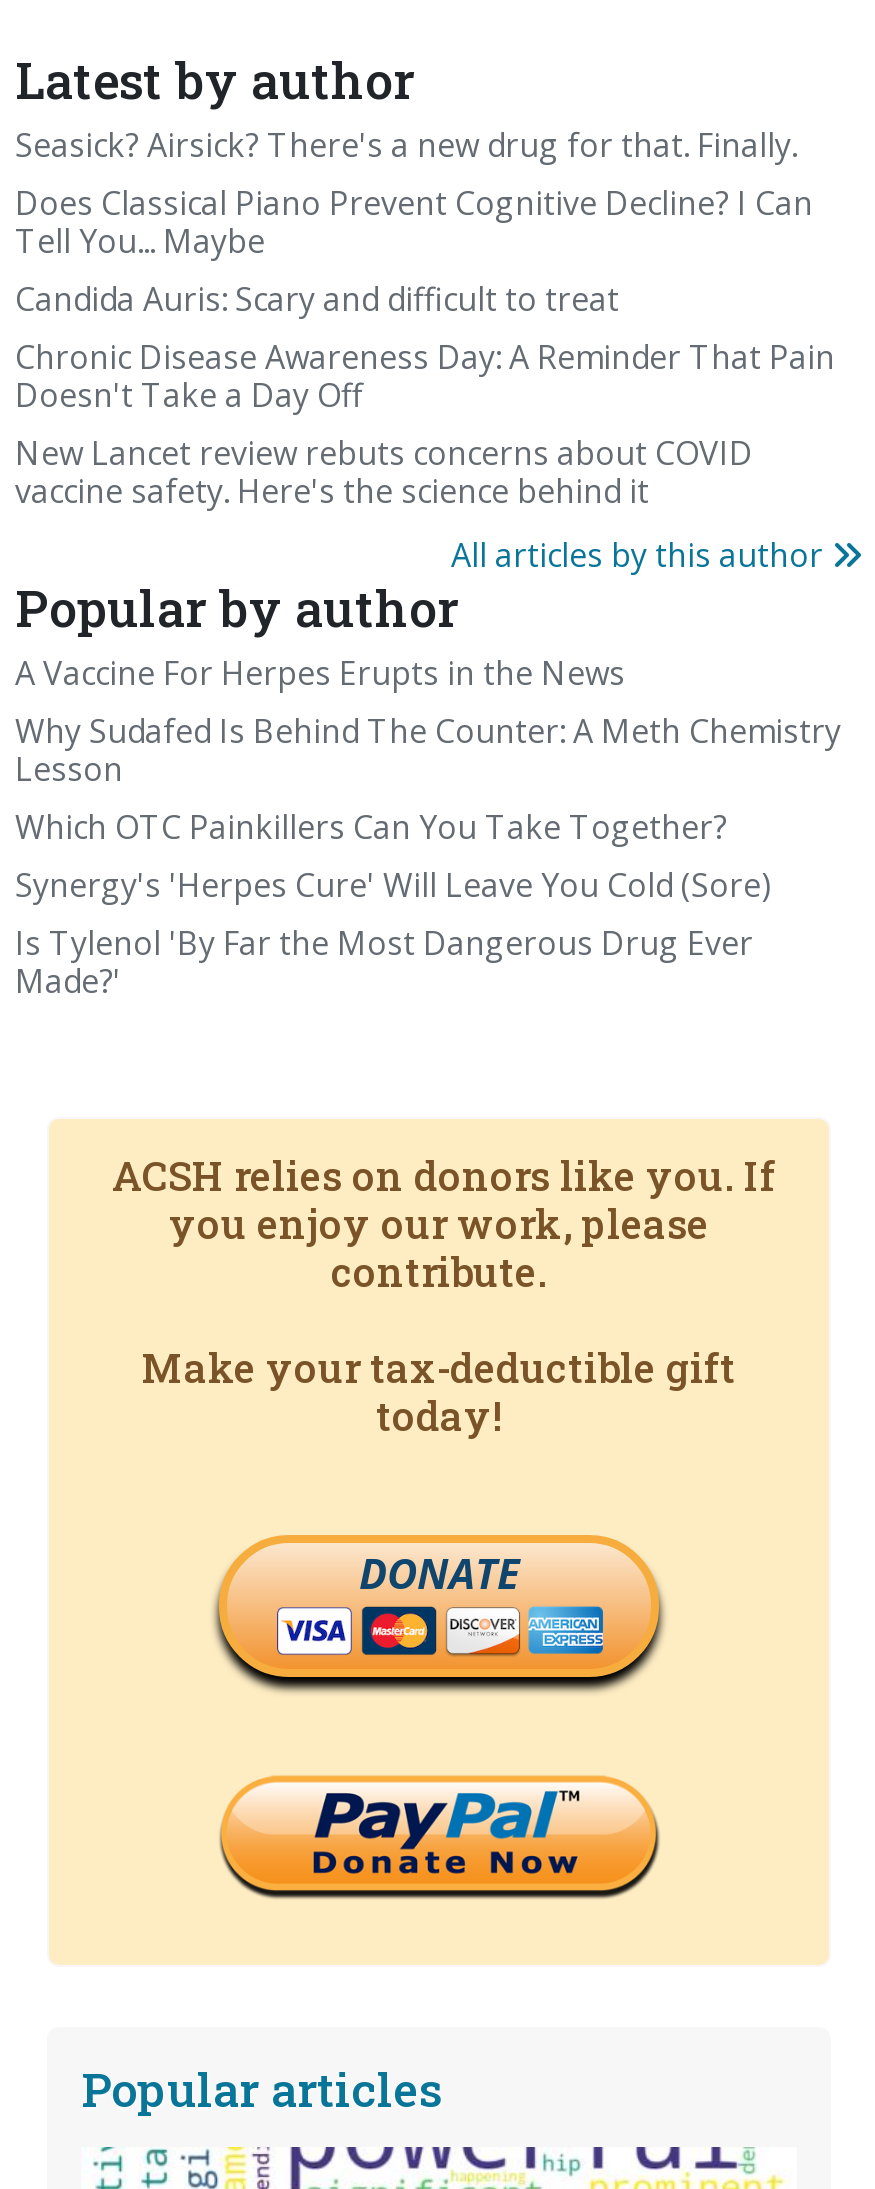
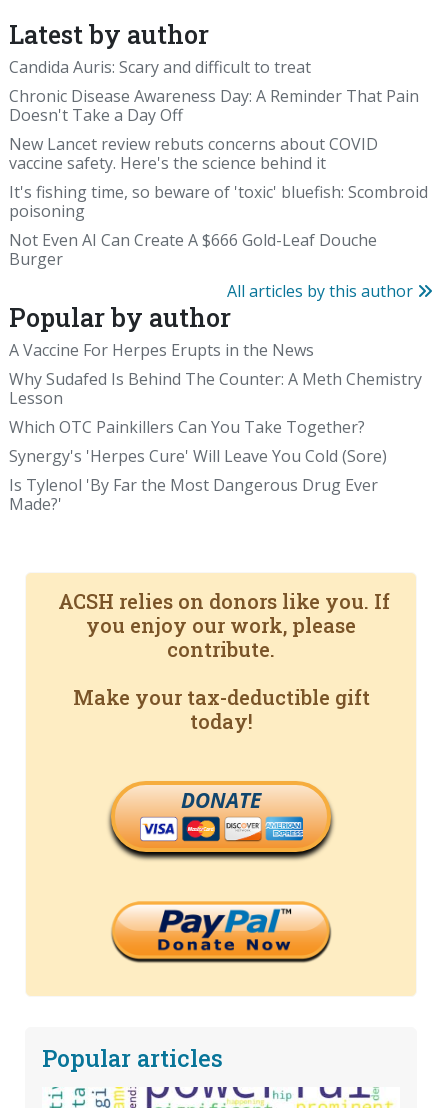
[15,123,813,263] Seasick? Airsick? There's a new drug for that. Finally. | Does Classical Piano Prevent Cognitive Decline? I Can | Tell You... Maybe -> none
moved [15,277,835,513] -> [9,56,419,174]: Candida Auris: Scary and difficult to treat | Chronic Disease Awareness Day: A Reminder That Pain | Doesn't Take a Day Off | New Lancet review rebuts concerns about COVID | vaccine safety. Here's the science behind it
none -> [9,181,428,270] It's fishing time, so beware of 'toxic' bluefish: Scombroid | poisoning | Not Even AI Can Create A $666 Gold-Leaf Douche | Burger

